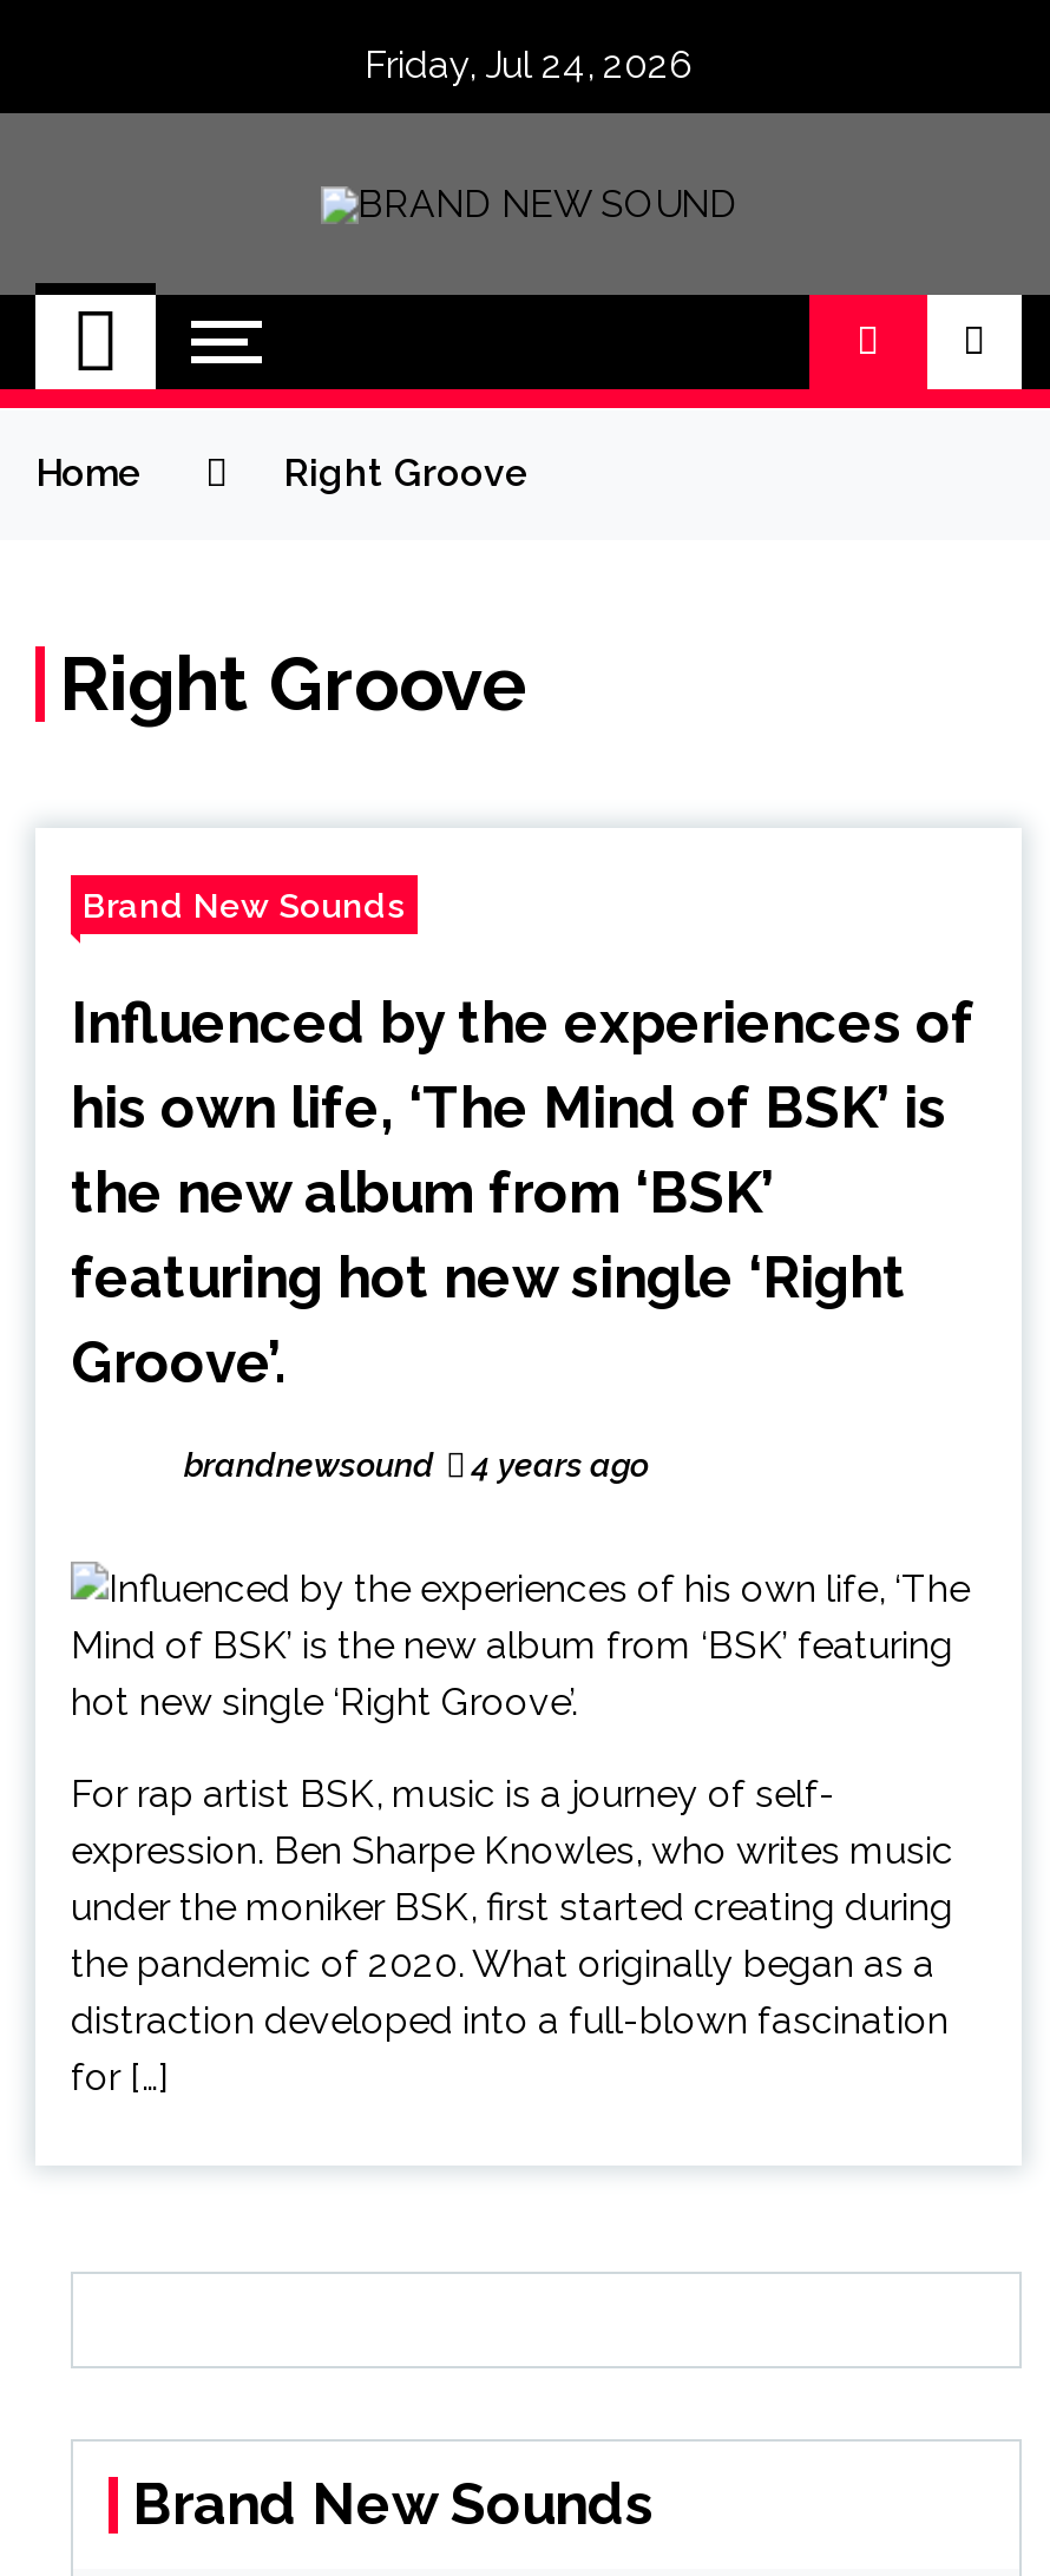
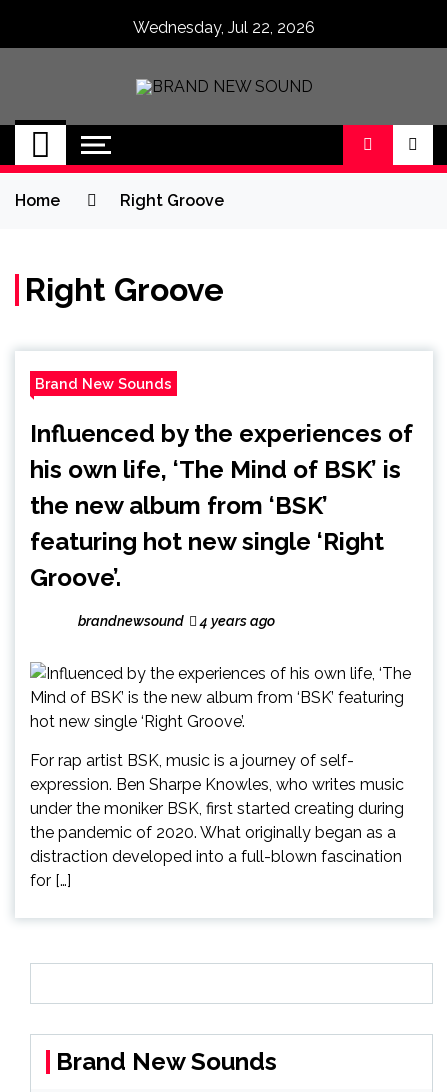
[365,42,693,87] Friday, Jul 24, 2026 -> [133,18,315,37] Wednesday, Jul 22, 2026

